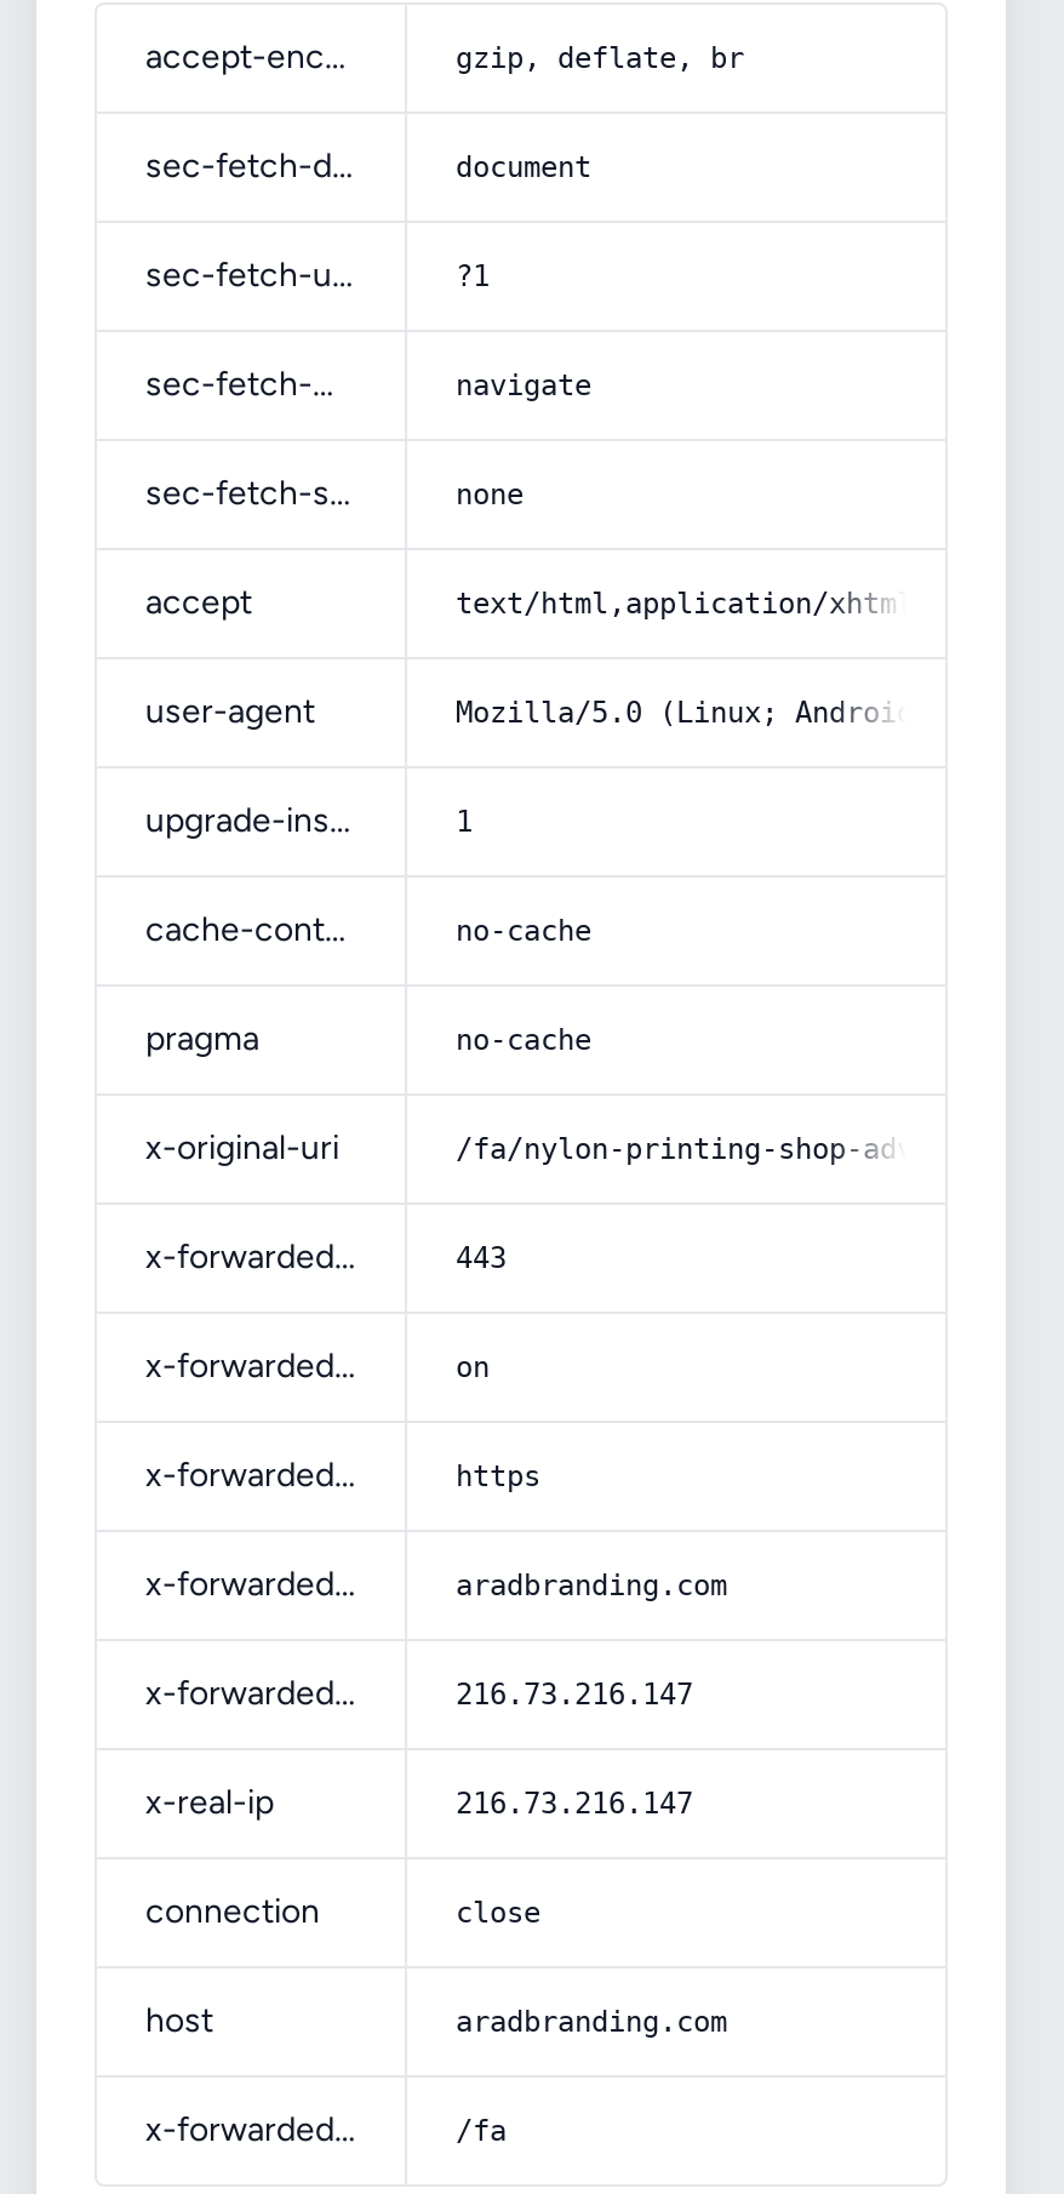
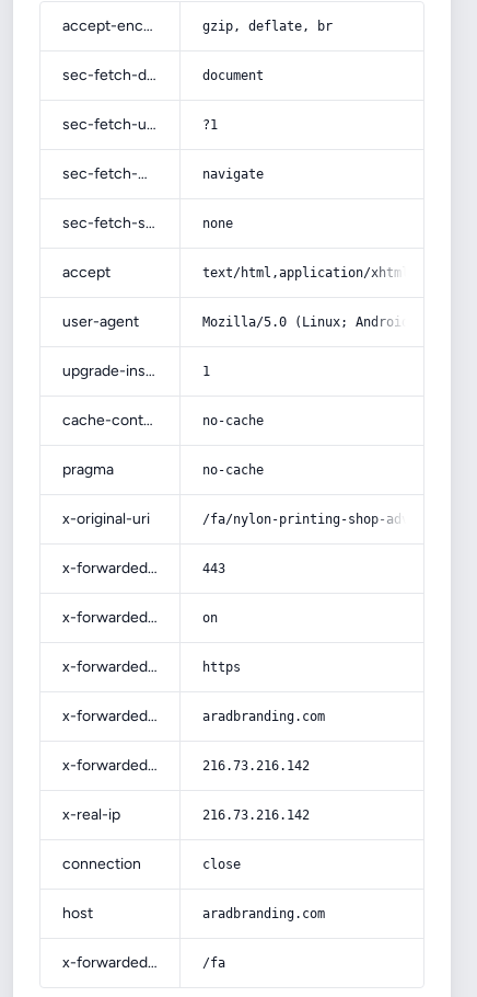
[456,1678,693,1712] 216.73.216.147 -> [202,758,310,773] 216.73.216.142
[456,1787,693,1821] 216.73.216.147 -> [202,807,310,823] 216.73.216.142

